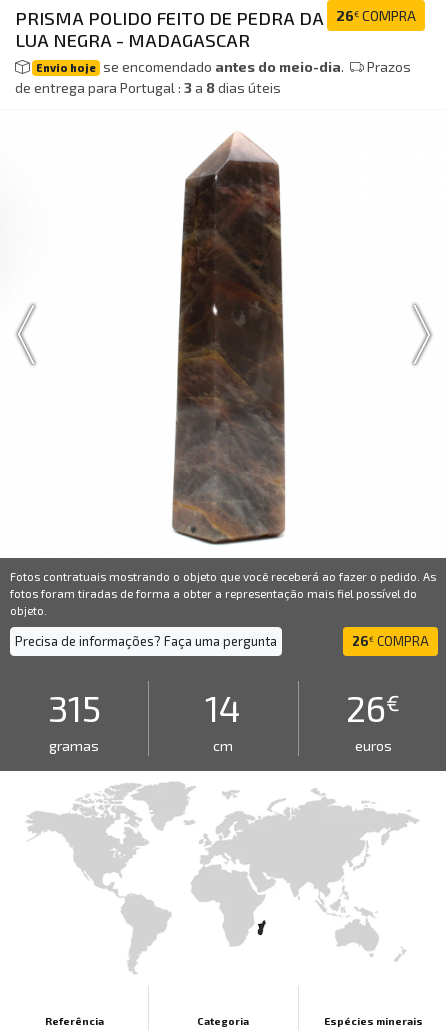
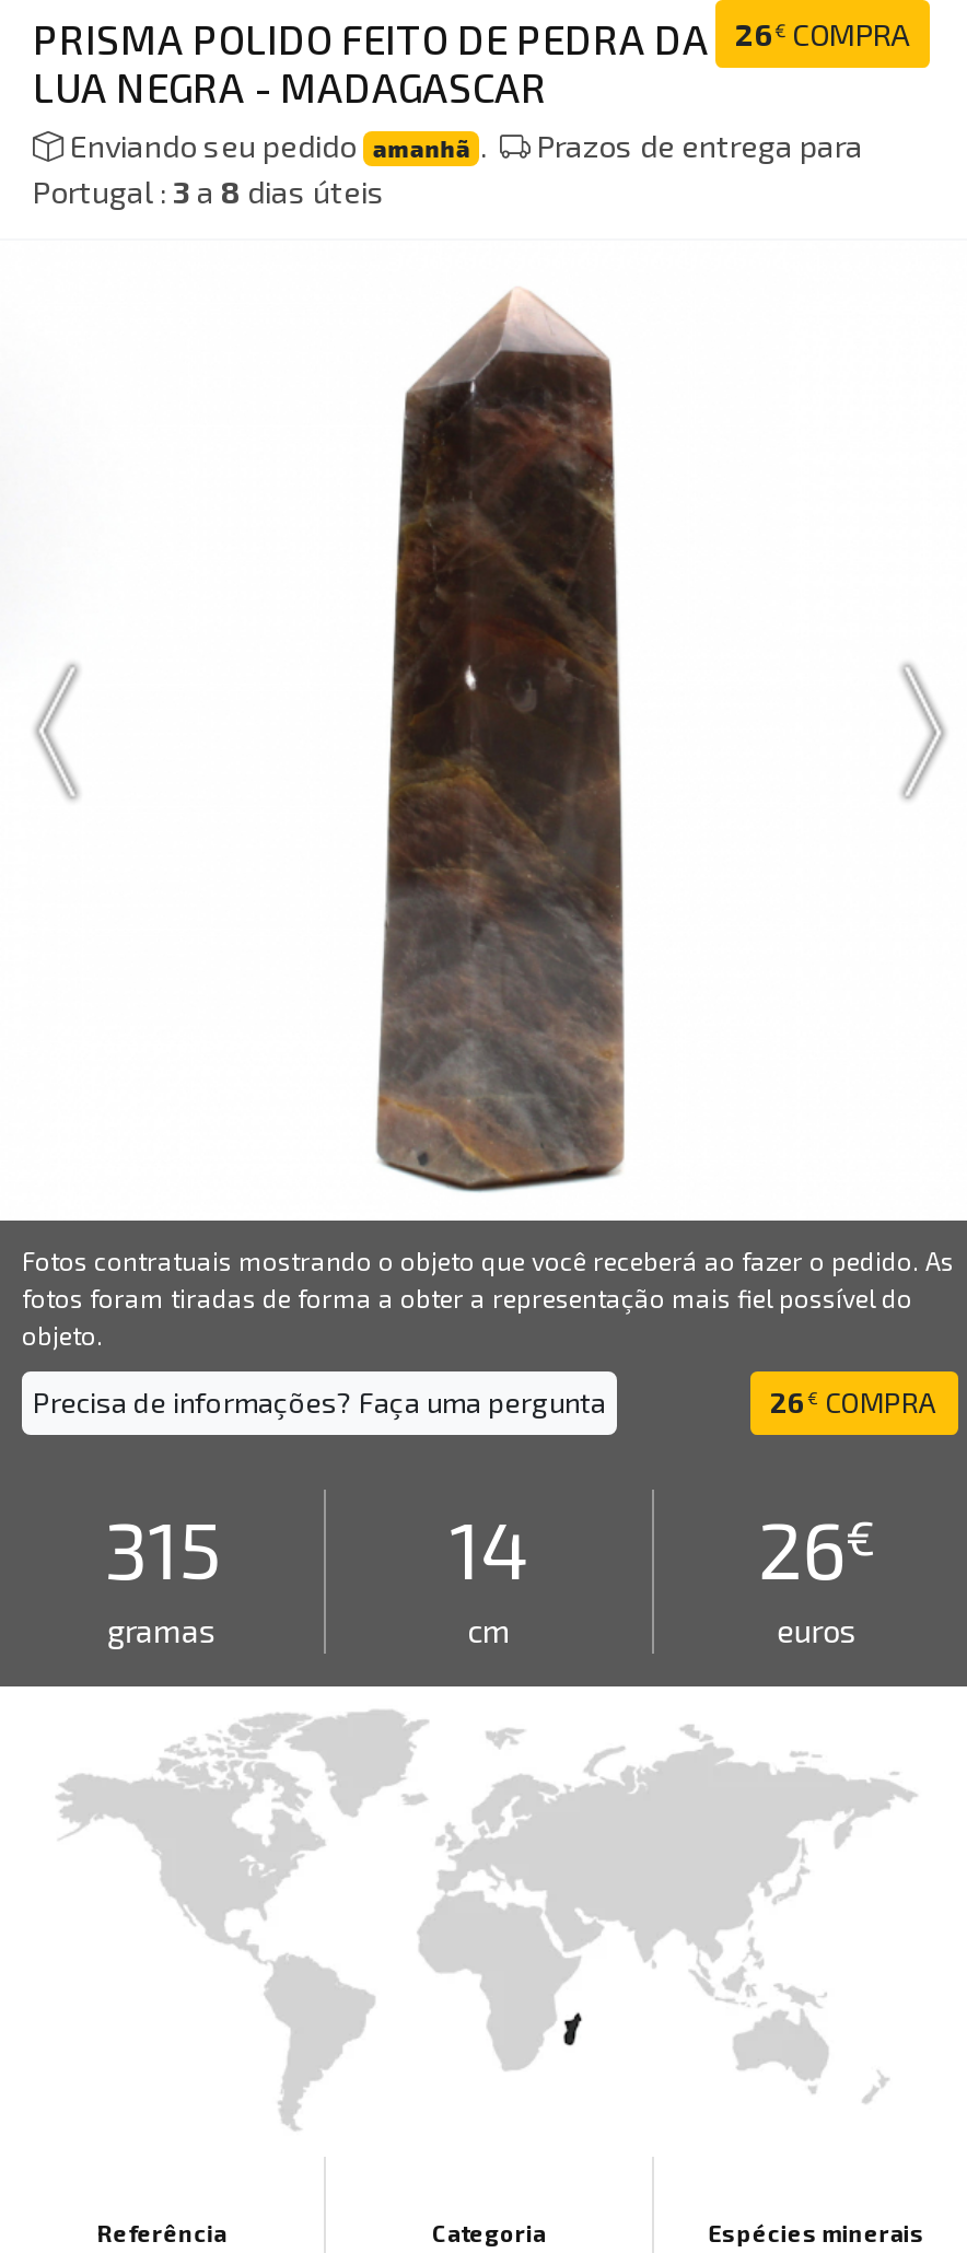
[15,58,411,96] Envio hoje se encomendado antes do meio-dia. | Prazos | de entrega para Portugal : 3 a 8 dias úteis -> [33,127,863,210] Enviando seu pedido amanhã . | Prazos de entrega para | Portugal : 3 a 8 dias úteis

